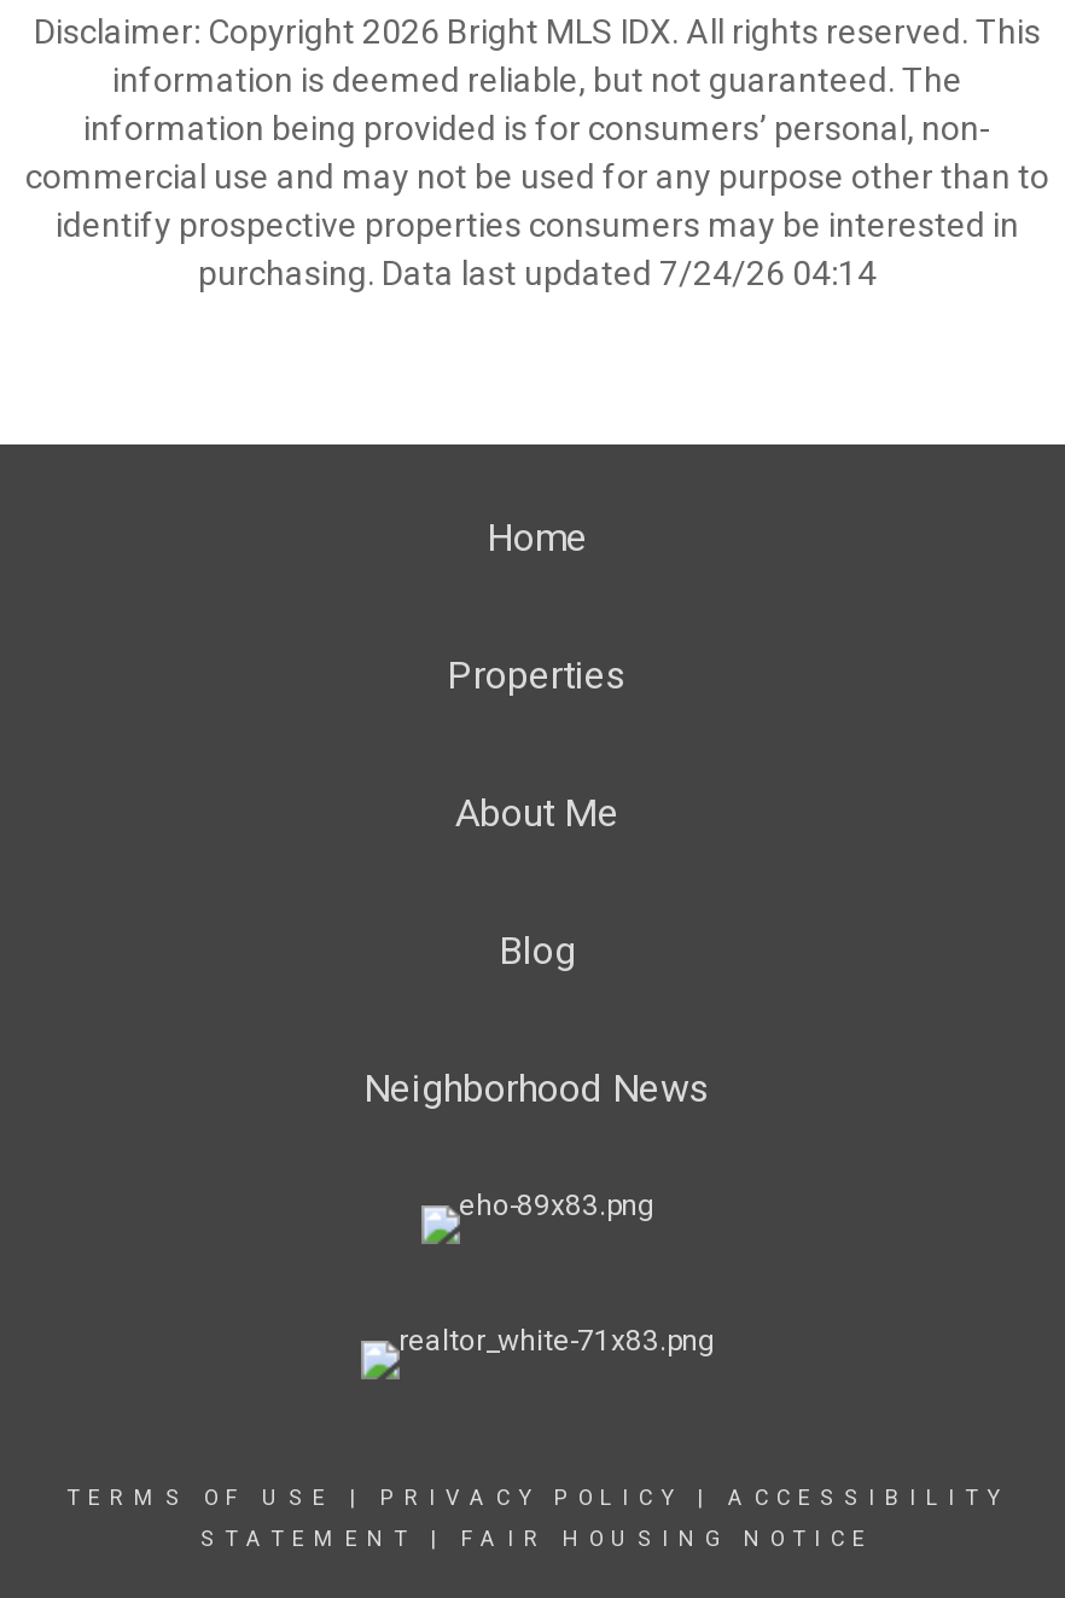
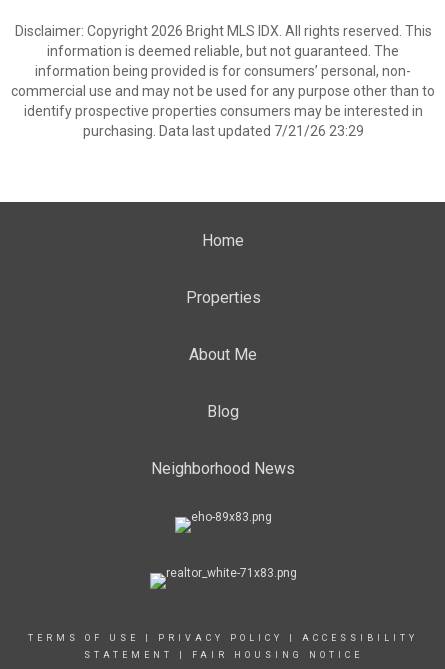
[198,254,877,292] purchasing. Data last updated 7/24/26 04:14 -> [82,123,363,139] purchasing. Data last updated 7/21/26 23:29

